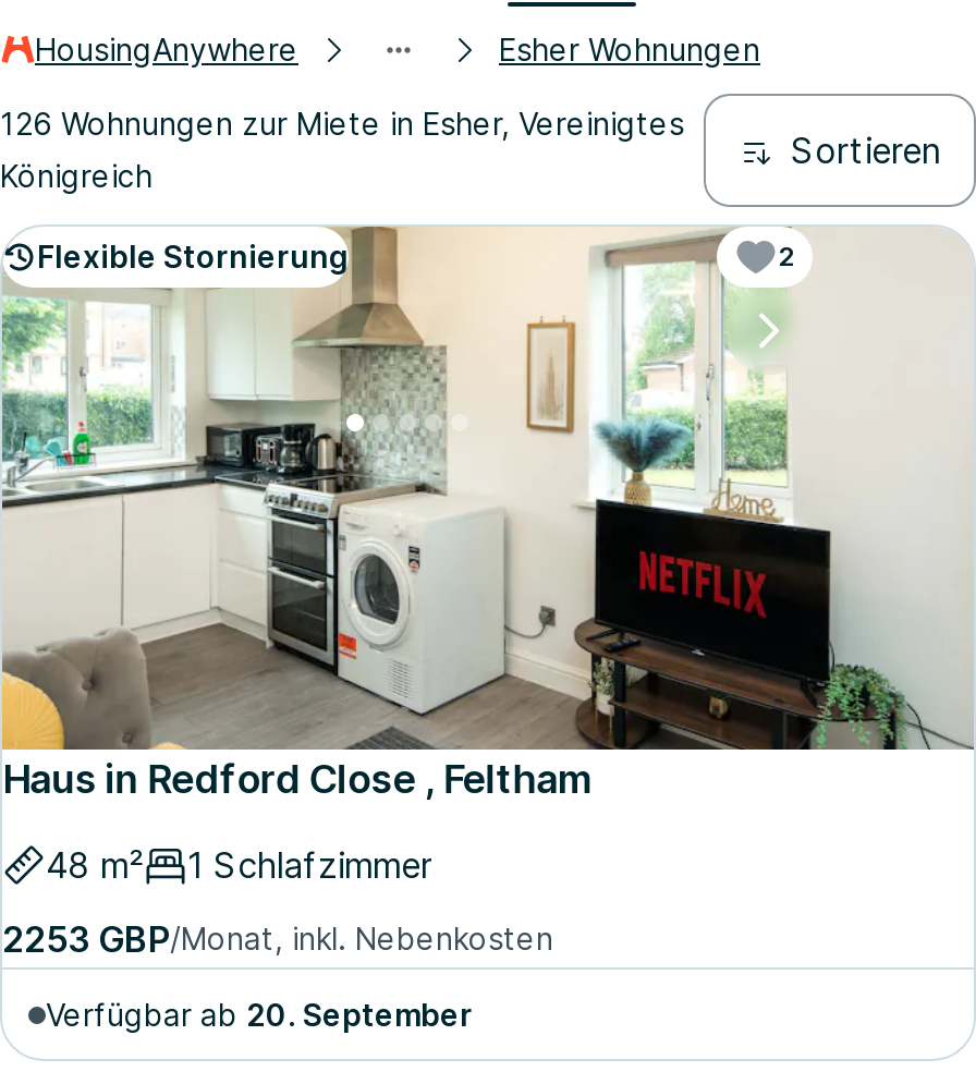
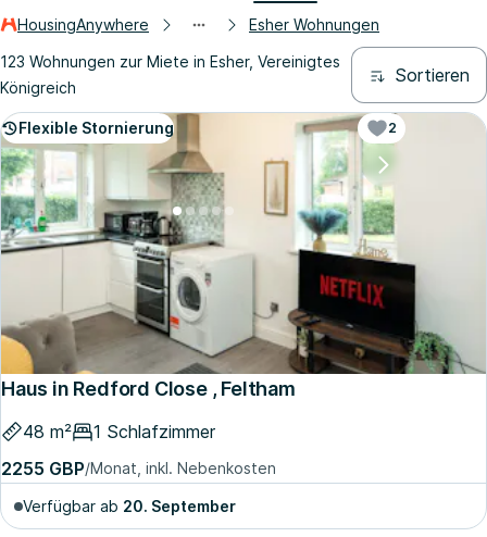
[0,105,684,142] 126 Wohnungen zur Miete in Esher, Vereinigtes -> [0,52,340,71] 123 Wohnungen zur Miete in Esher, Vereinigtes
[2,917,553,961] 2253 GBP/Monat, inkl. Nebenkosten -> [1,458,276,479] 2255 GBP/Monat, inkl. Nebenkosten

